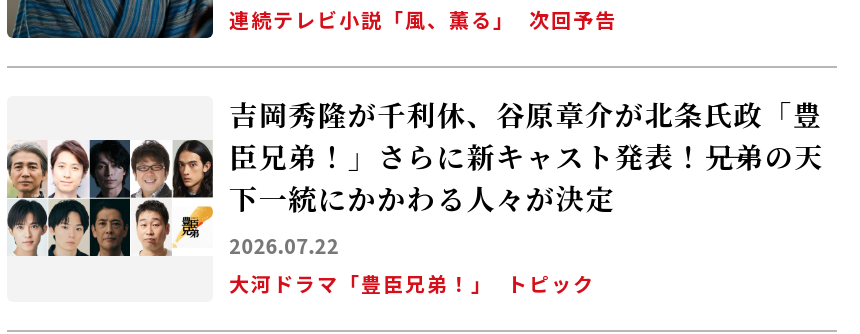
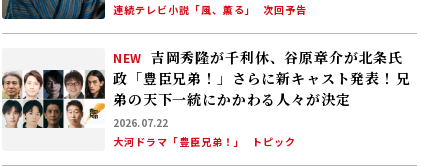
[229,94,824,218] 吉岡秀隆が千利休、谷原章介が北条氏政「豊 | 臣兄弟！」さらに新キャスト発表！――兄弟の天 | 下一統にかかわる人々が決定 -> [113,47,411,109] NEW 吉岡秀隆が千利休、谷原章介が北条氏 | 政「豊臣兄弟！」さらに新キャスト発表！――兄 | 弟の天下一統にかかわる人々が決定

